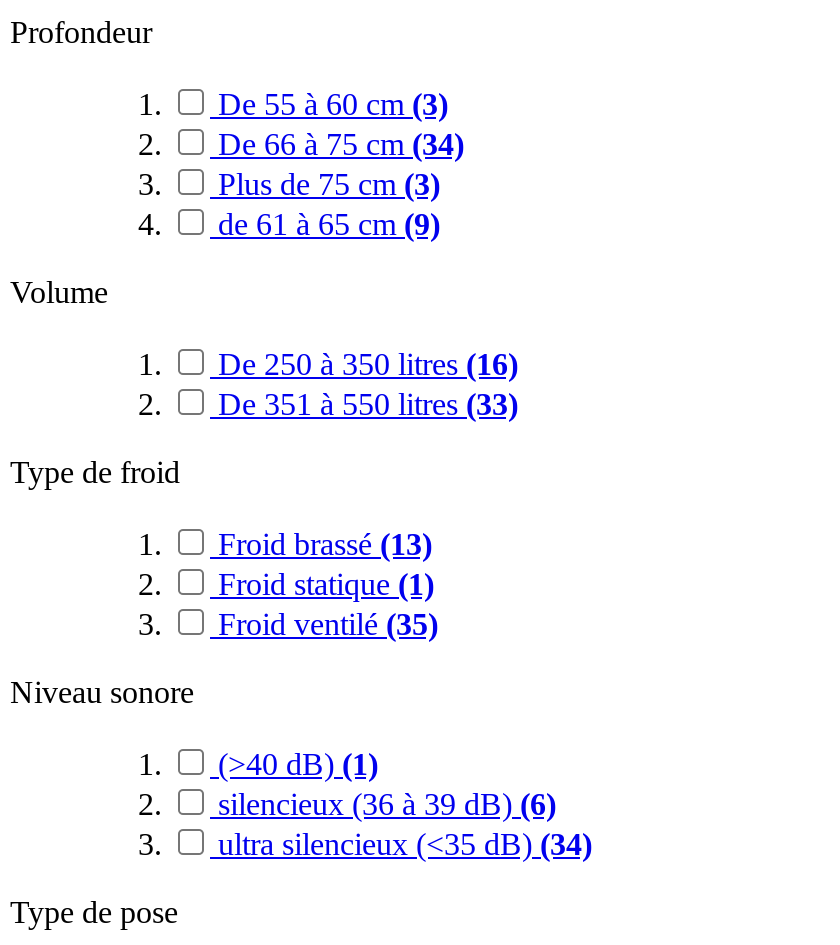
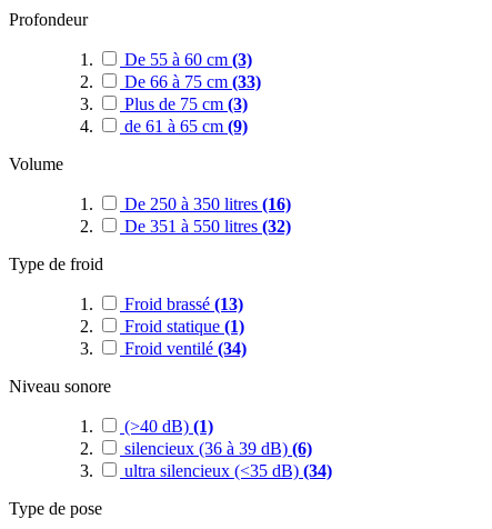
[210,127,464,161] De 66 à 75 cm (34) -> [120,72,261,91] De 66 à 75 cm (33)
[210,387,518,421] De 351 à 550 litres (33) -> [120,217,291,236] De 351 à 550 litres (32)
[210,607,438,641] Froid ventilé (35) -> [120,339,247,358] Froid ventilé (34)

